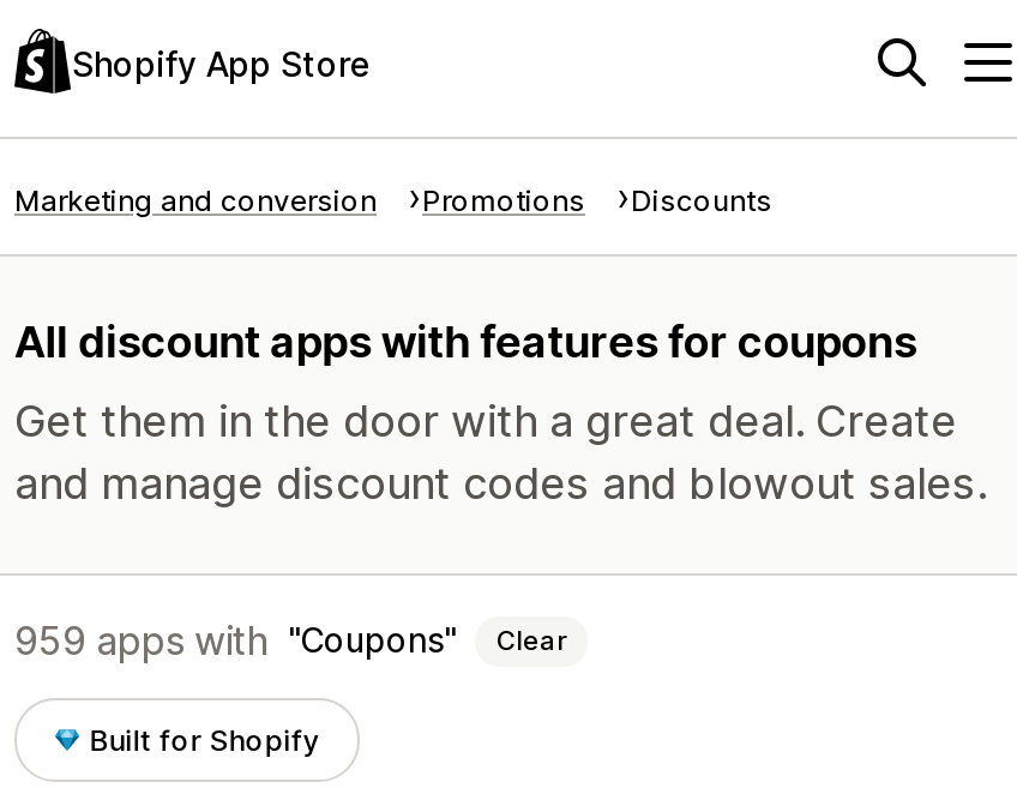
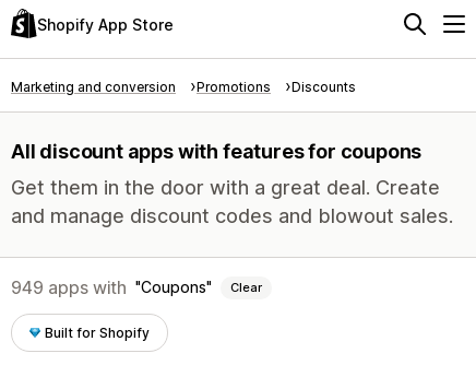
[14,616,566,664] 959 apps with Coupons Clear -> [11,276,262,298] 949 apps with Coupons Clear

